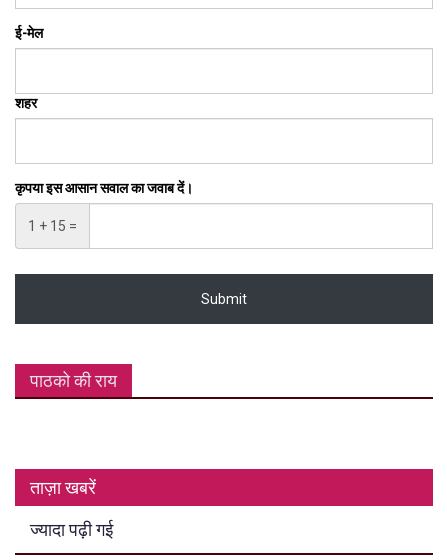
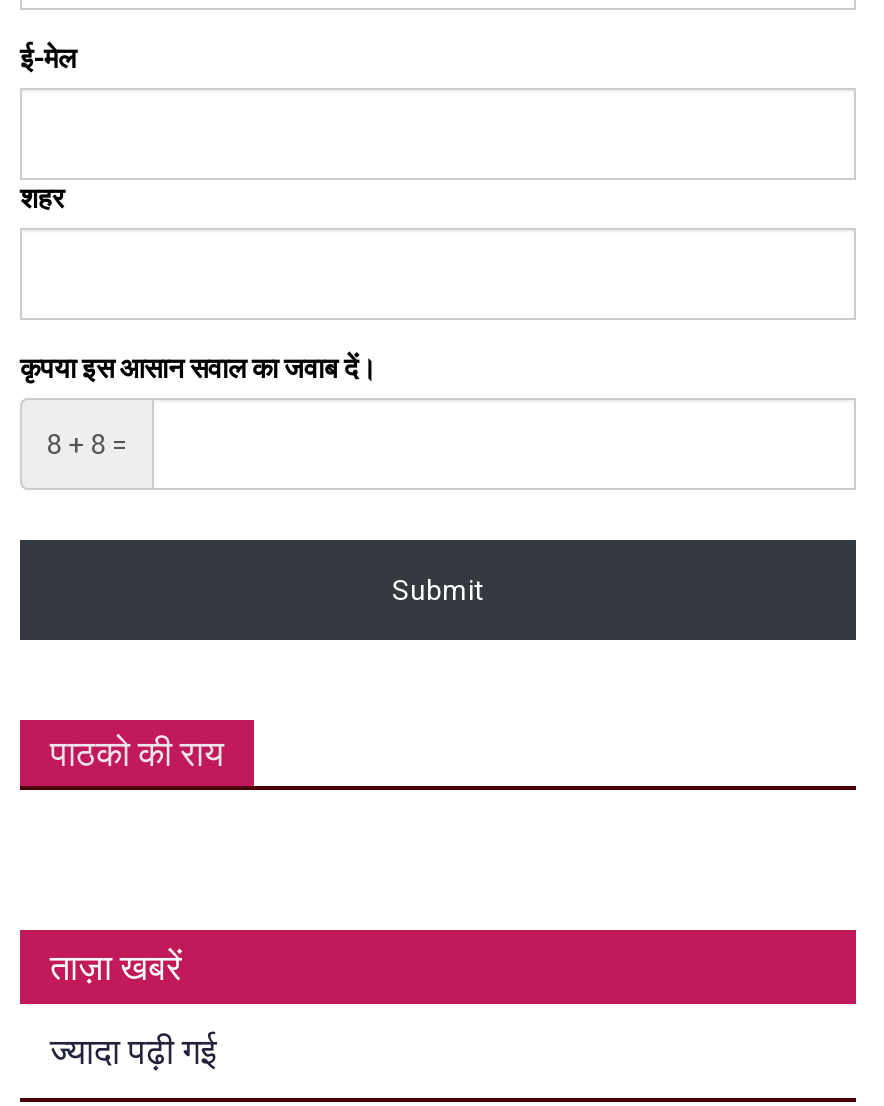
[28,218,77,234] 1 + 15 = -> [46,428,128,460] 8 + 8 =

